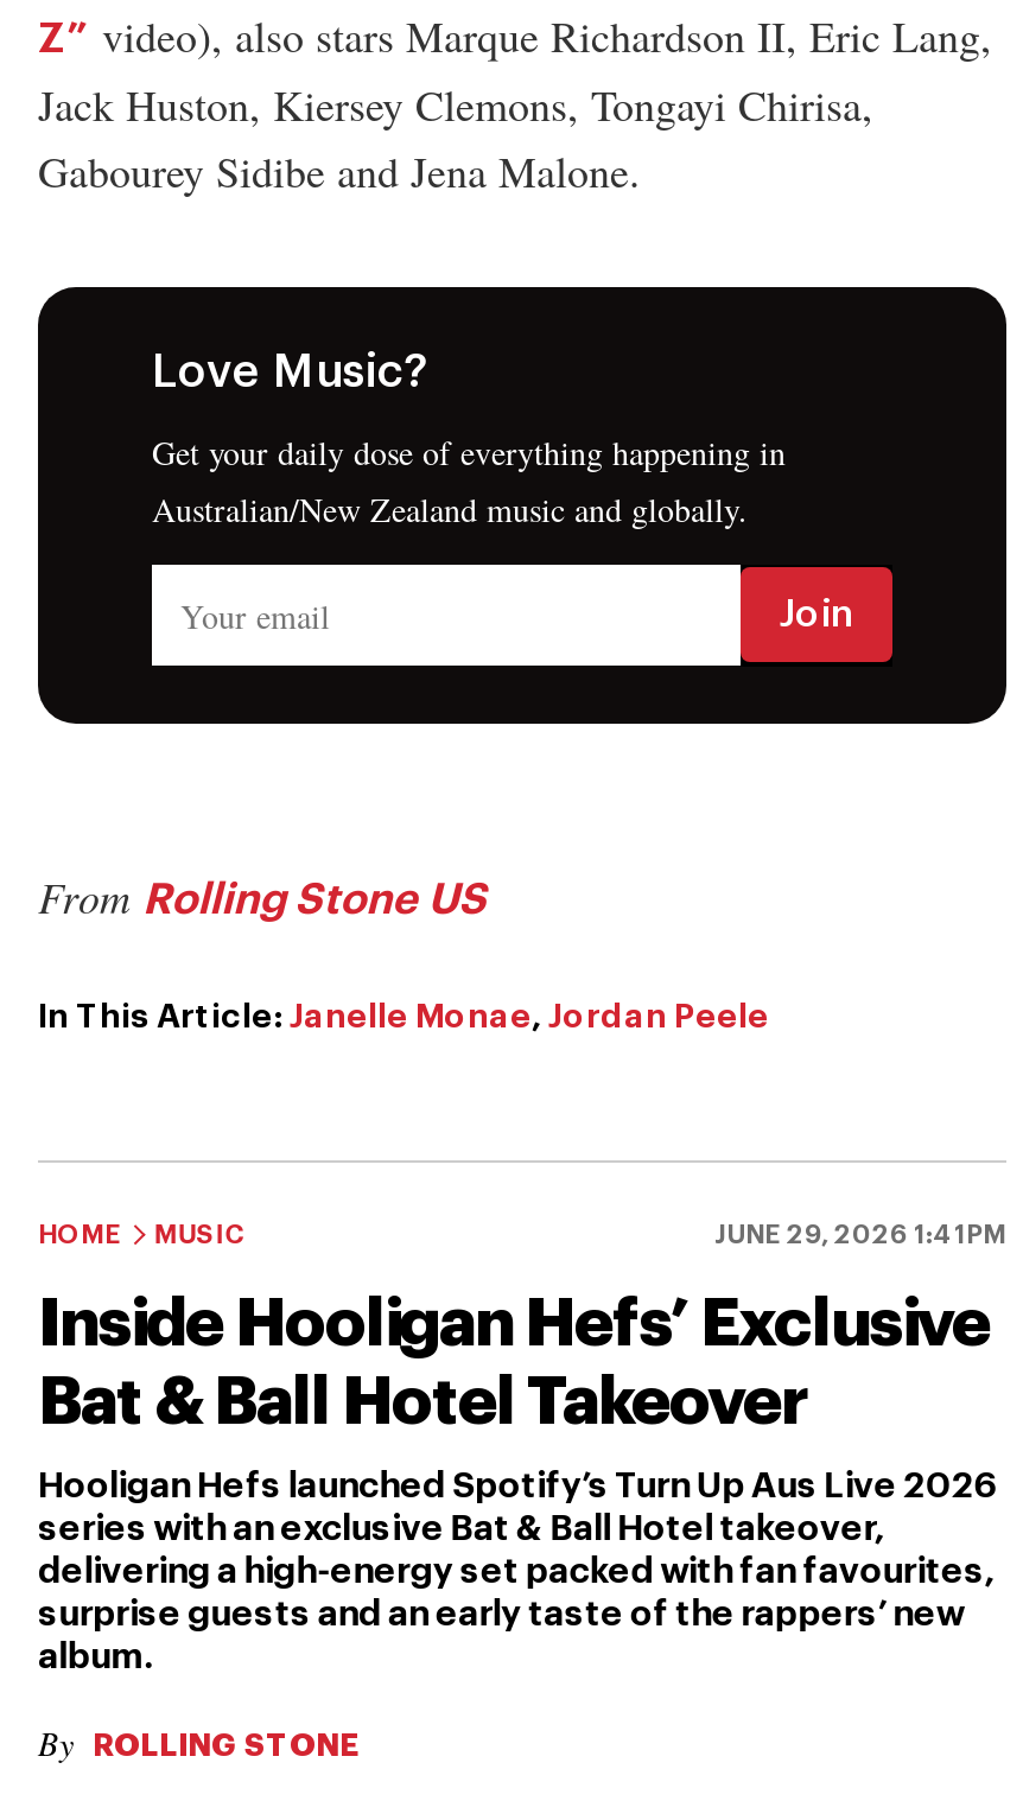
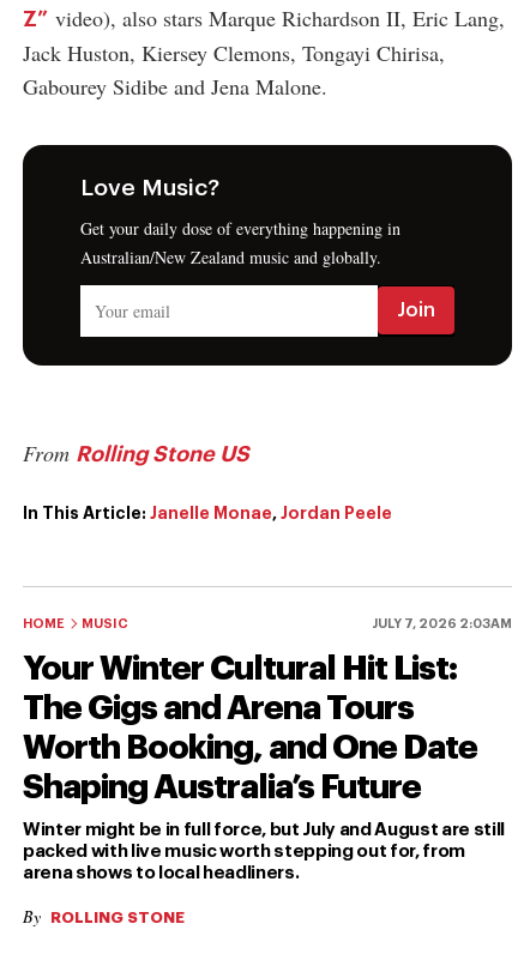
[714,1223,1006,1249] JUNE 29, 2026 1:41PM -> [372,618,512,631] JULY 7, 2026 2:03AM
[38,1292,990,1436] Inside Hooligan Hefs’ Exclusive | Bat & Ball Hotel Takeover -> [23,652,477,805] Your Winter Cultural Hit List: | The Gigs and Arena Tours | Worth Booking, and One Date | Shaping Australia’s Future
[38,1470,997,1676] Hooligan Hefs launched Spotify’s Turn Up Aus Live 2026 | series with an exclusive Bat & Ball Hotel takeover, | delivering a high-energy set packed with fan favourites, | surprise guests and an early taste of the rappers’ new | album. -> [23,821,505,882] Winter might be in full force, but July and August are still | packed with live music worth stepping out for, from | arena shows to local headliners.

